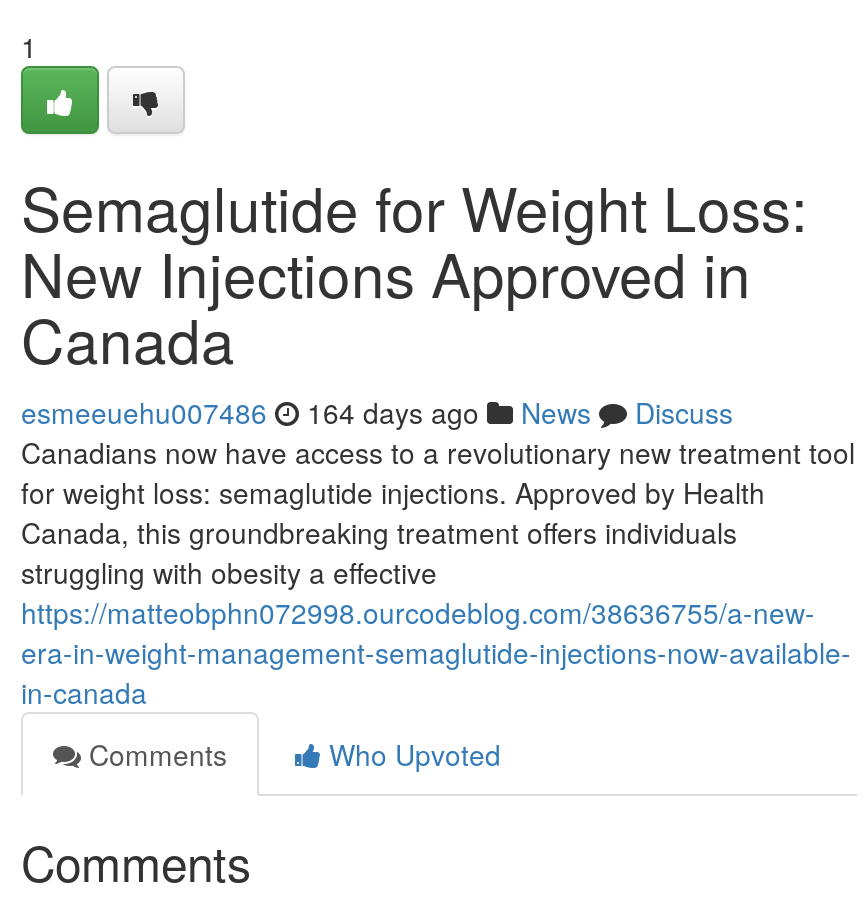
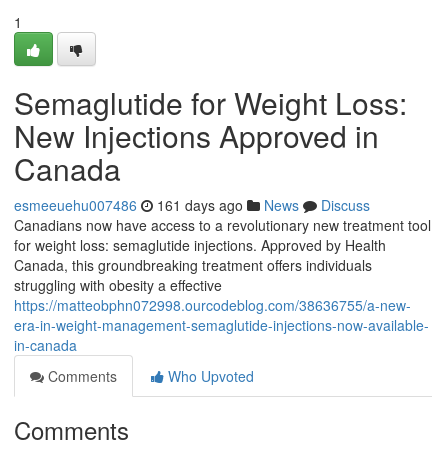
[21,392,733,432] esmeeuehu007486 164 days ago News Discuss -> [14,195,370,215] esmeeuehu007486 161 days ago News Discuss

